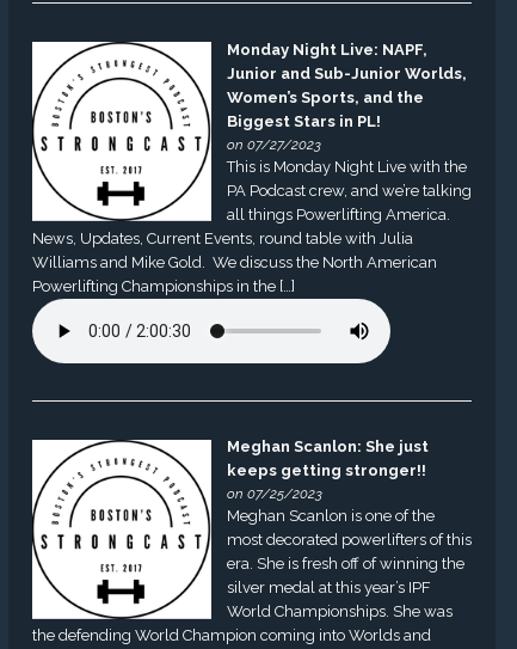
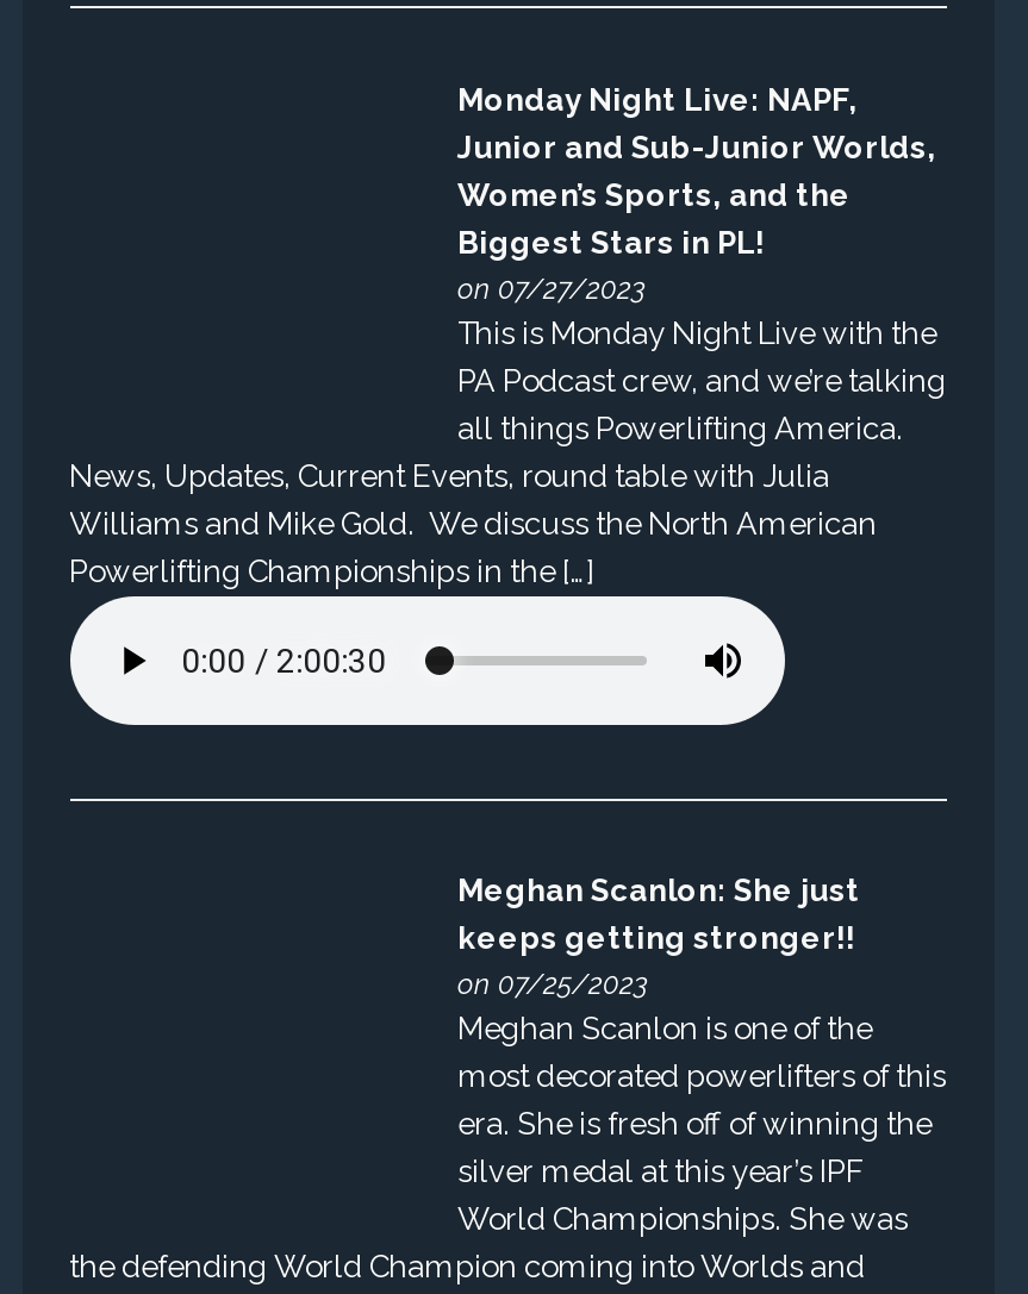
[31,41,213,222] [image] -> none
[31,439,213,620] [image] -> none

